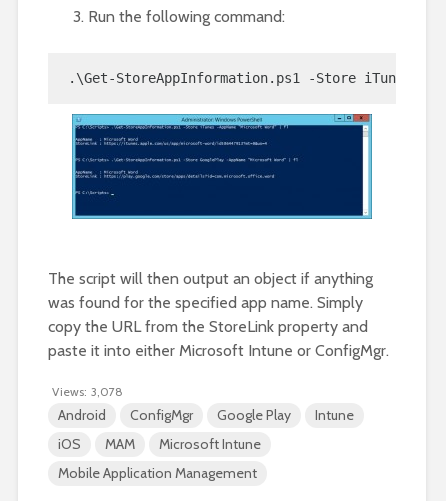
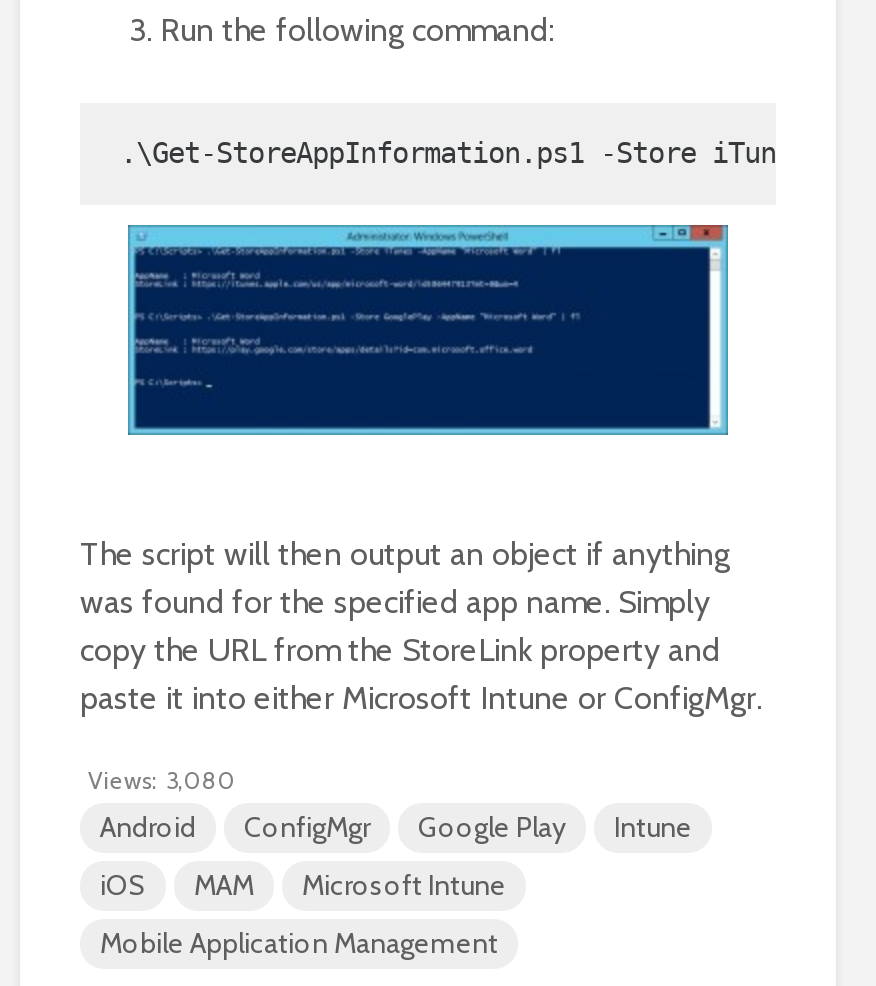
[52,384,123,399] Views: 3,078 -> [88,765,236,795] Views: 3,080

